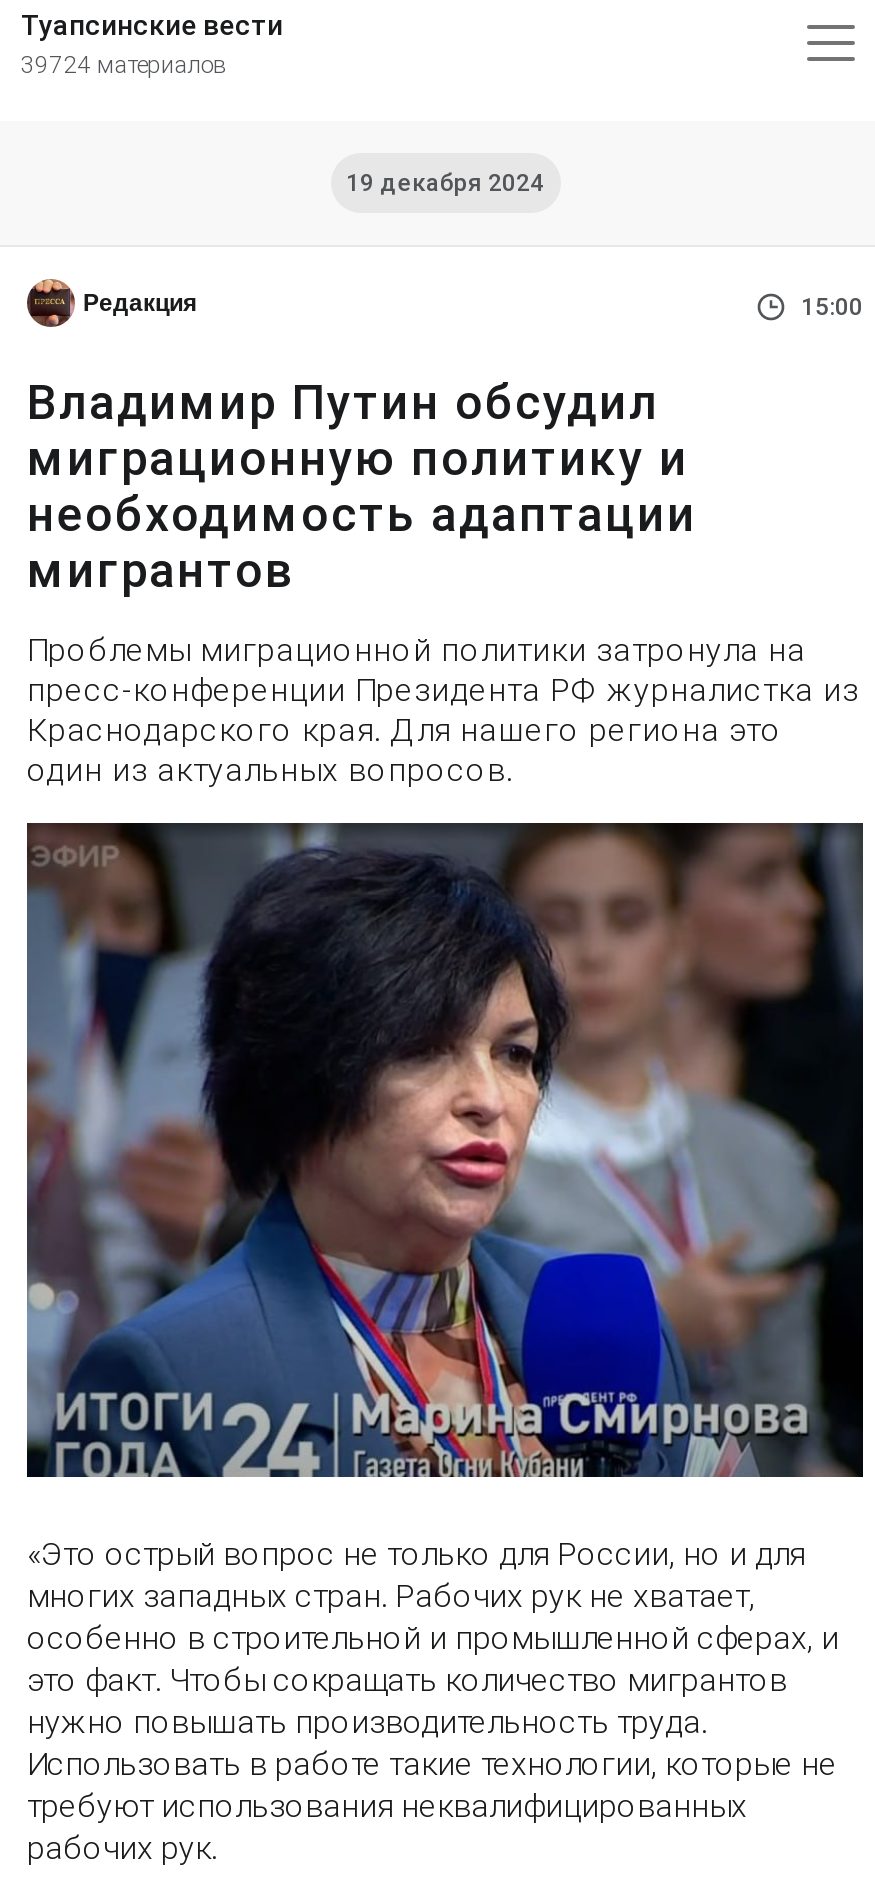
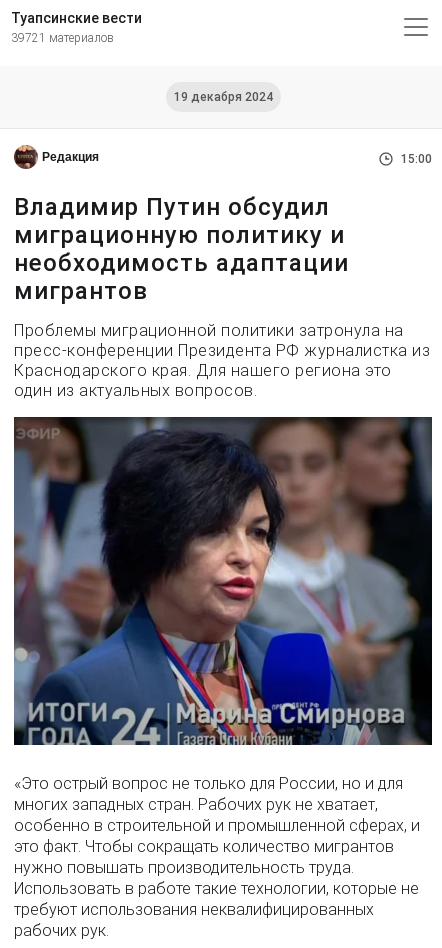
[21,51,227,79] 39724 материалов -> [11,31,114,45] 39721 материалов

